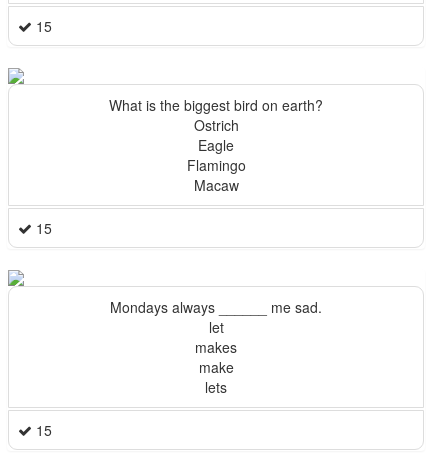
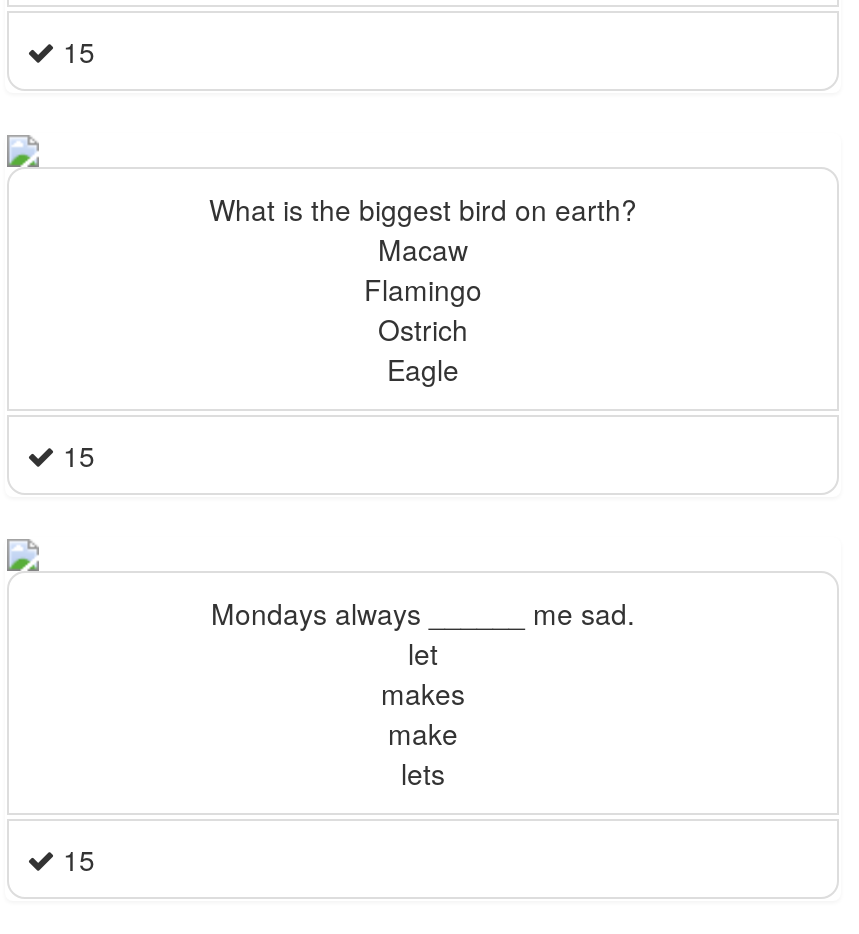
moved [193,115,238,155] -> [378,309,468,389]: Ostrich | Eagle
moved [186,155,245,195] -> [364,229,482,309]: Flamingo | Macaw

